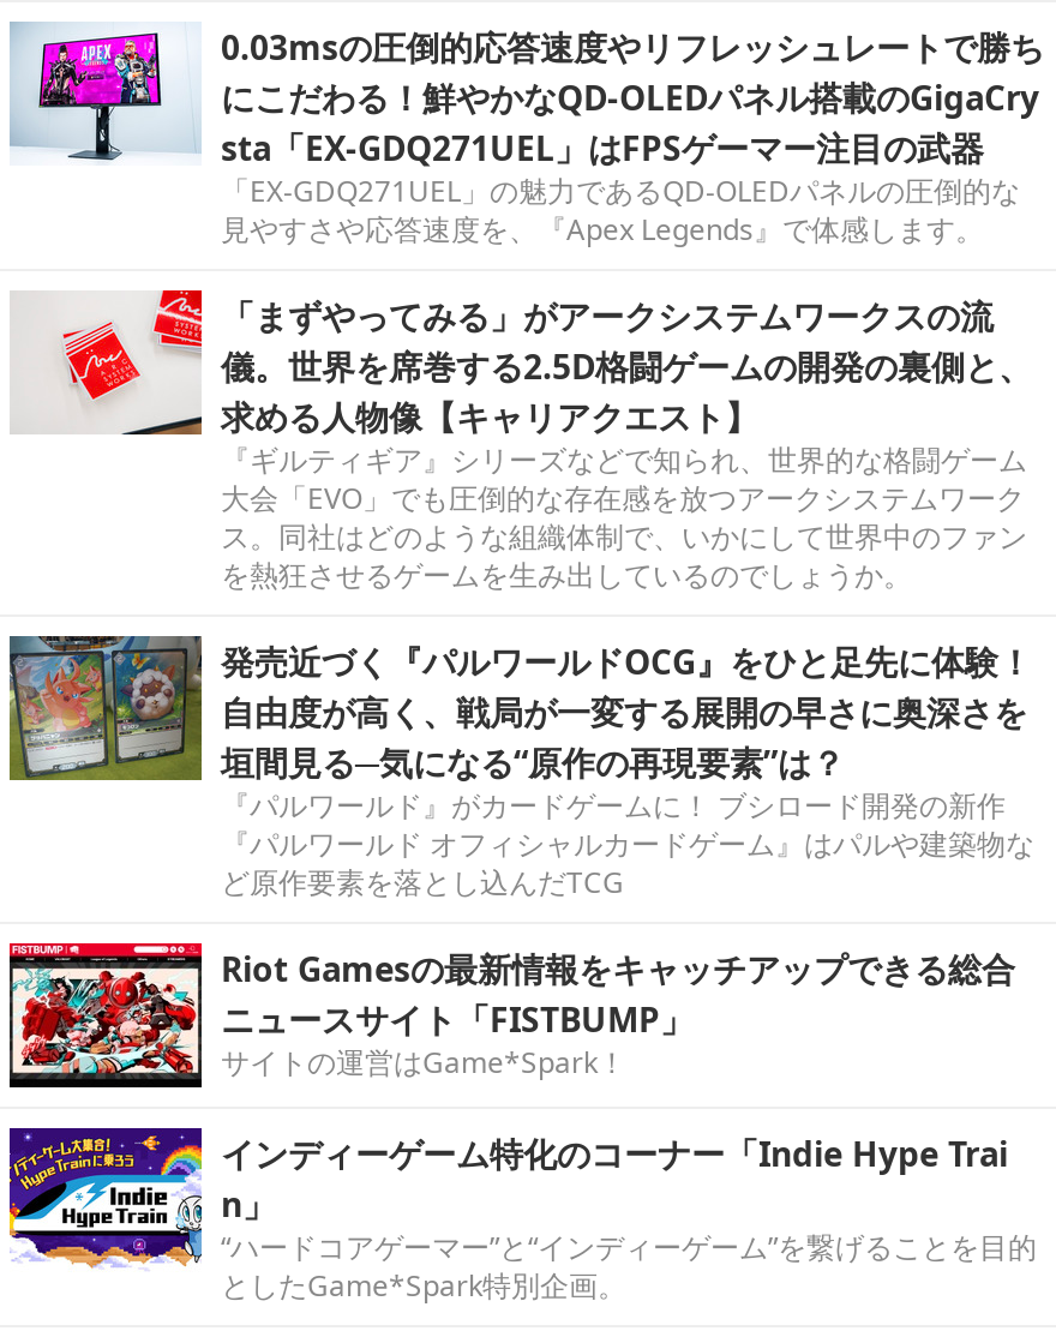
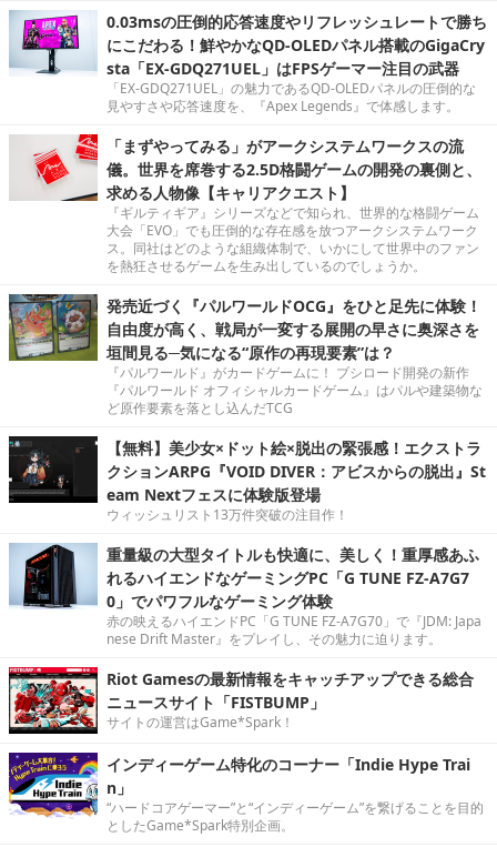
none -> [8,435,486,648] [image] | 【無料】美少女×ドット絵×脱出の緊張感！エクストラ | クションARPG『VOID DIVER：アビスからの脱出』St | eam Nextフェスに体験版登場 | ウィッシュリスト13万件突破の注目作！ | 重量級の大型タイトルも快適に、美しく！重厚感あふ | れるハイエンドなゲーミングPC「G TUNE FZ-A7G7 | 0」でパワフルなゲーミング体験 | 赤の映えるハイエンドPC「G TUNE FZ-A7G70」で『JDM: Japa | nese Drift Master』をプレイし、その魅力に迫ります。
none -> [8,525,98,609] [image]

